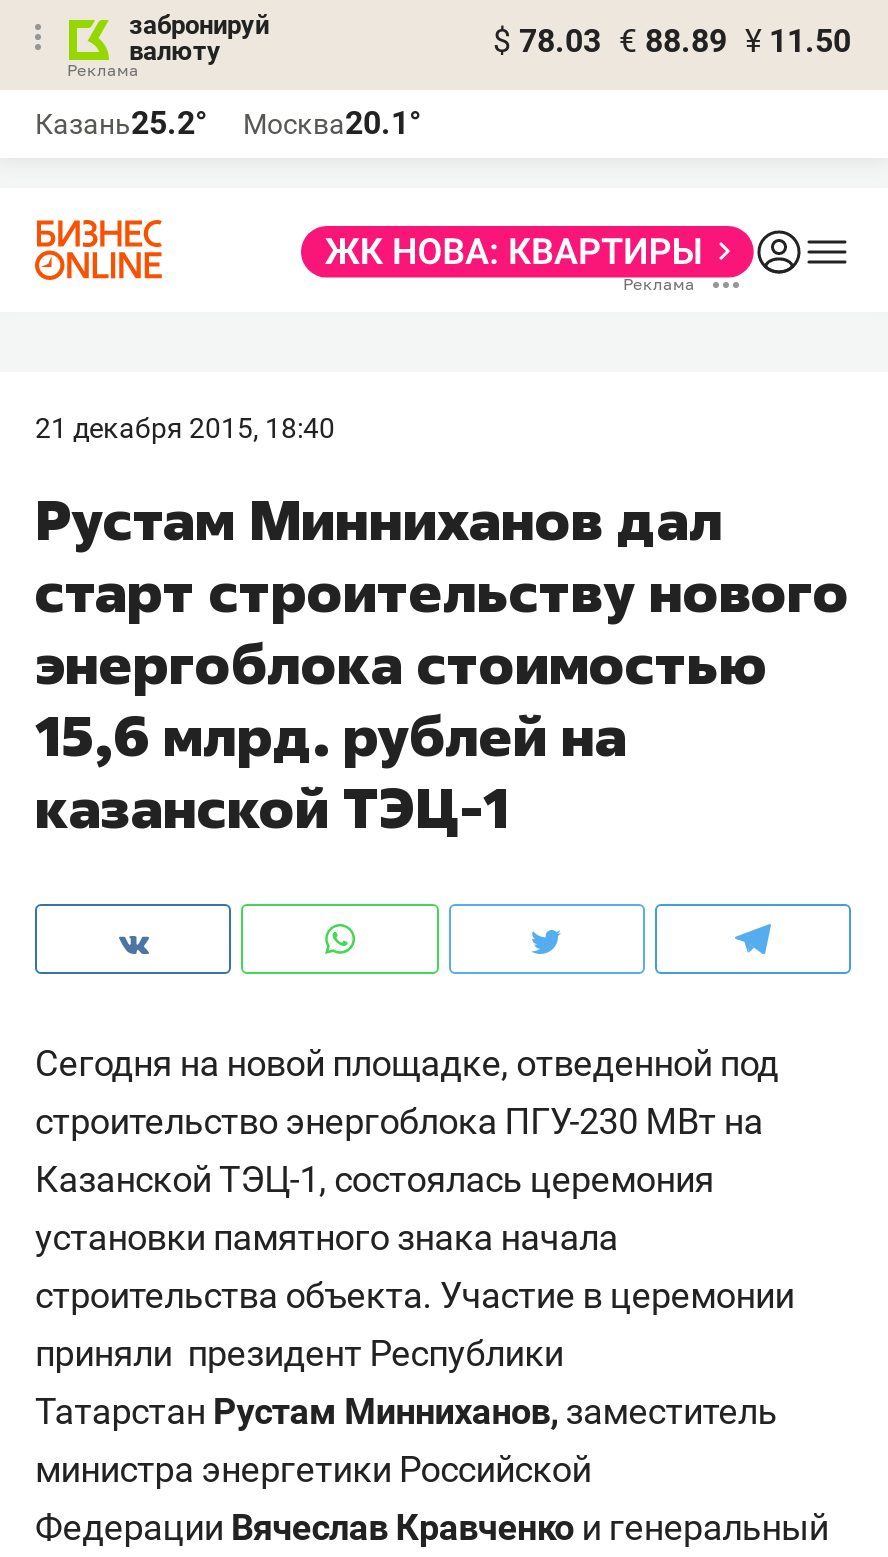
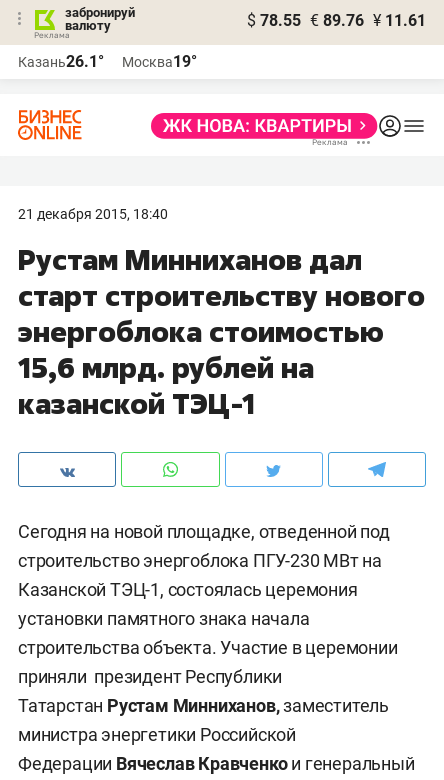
[493,22,851,60] $ 78.03 € 88.89 ¥ 11.50 -> [247,11,426,30] $ 78.55 € 89.76 ¥ 11.61
[35,104,207,142] Казань25.2° -> [18,52,104,71] Казань26.1°
[243,104,421,142] Москва20.1° -> [122,52,197,71] Москва19°

